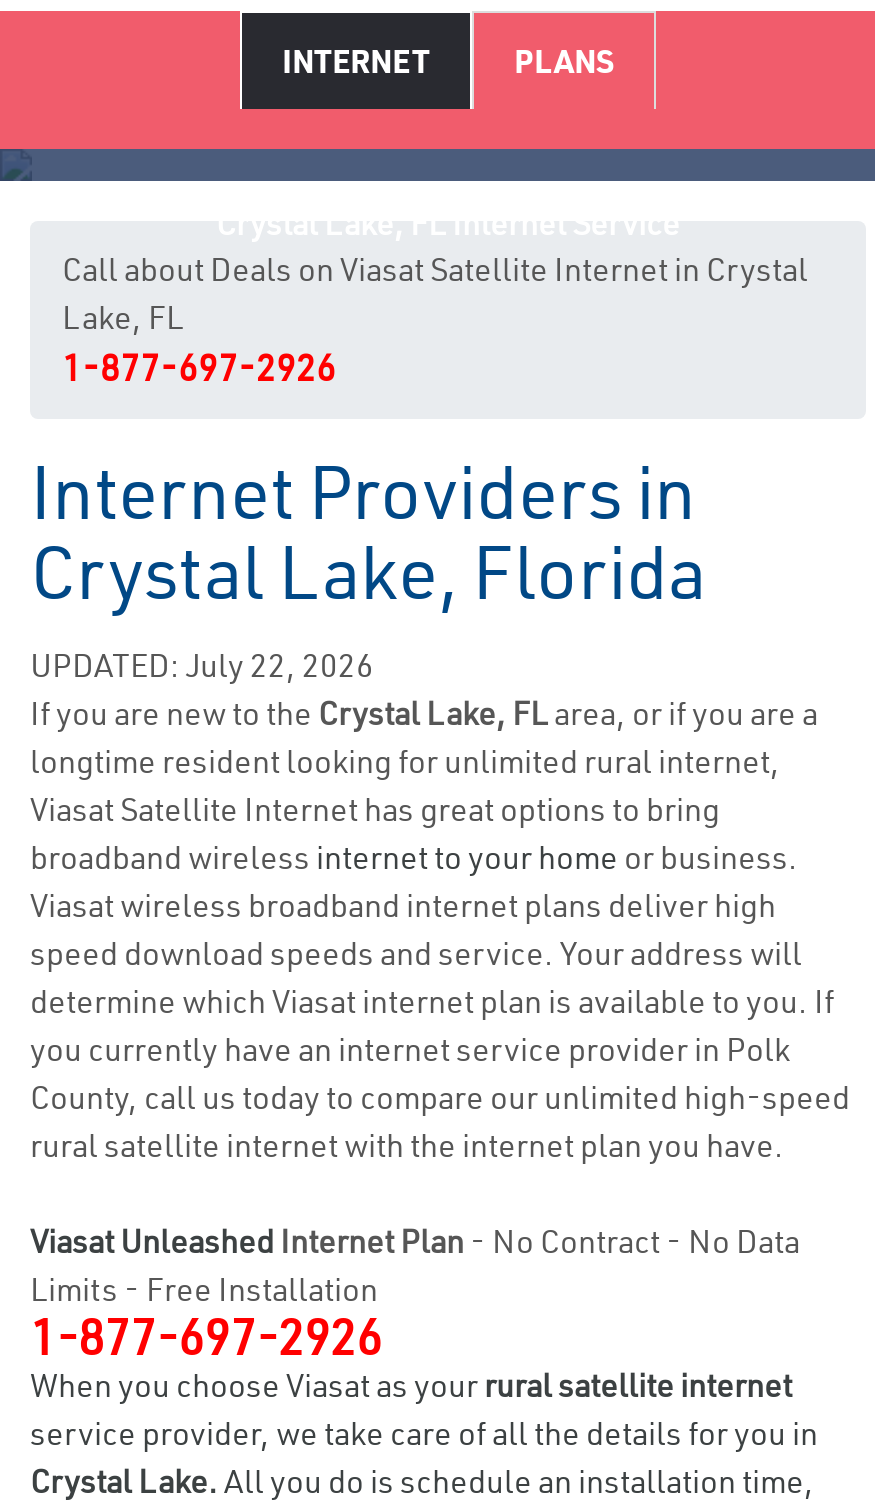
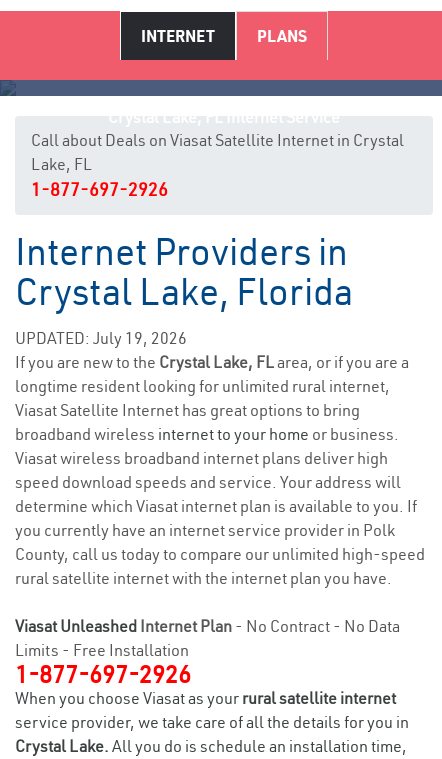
[30,645,374,685] UPDATED: July 22, 2026 -> [15,328,187,348] UPDATED: July 19, 2026

